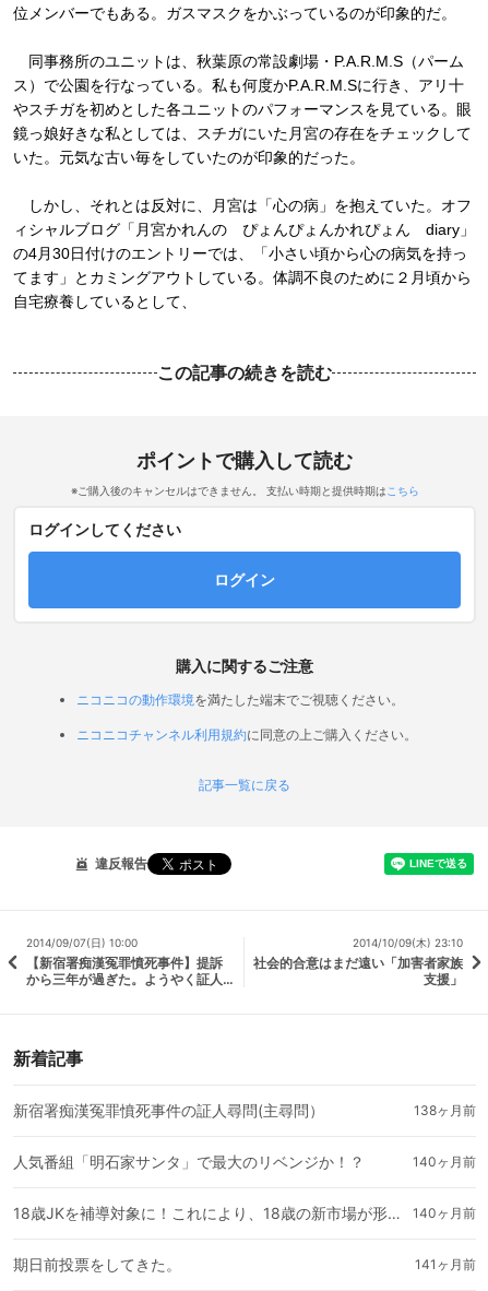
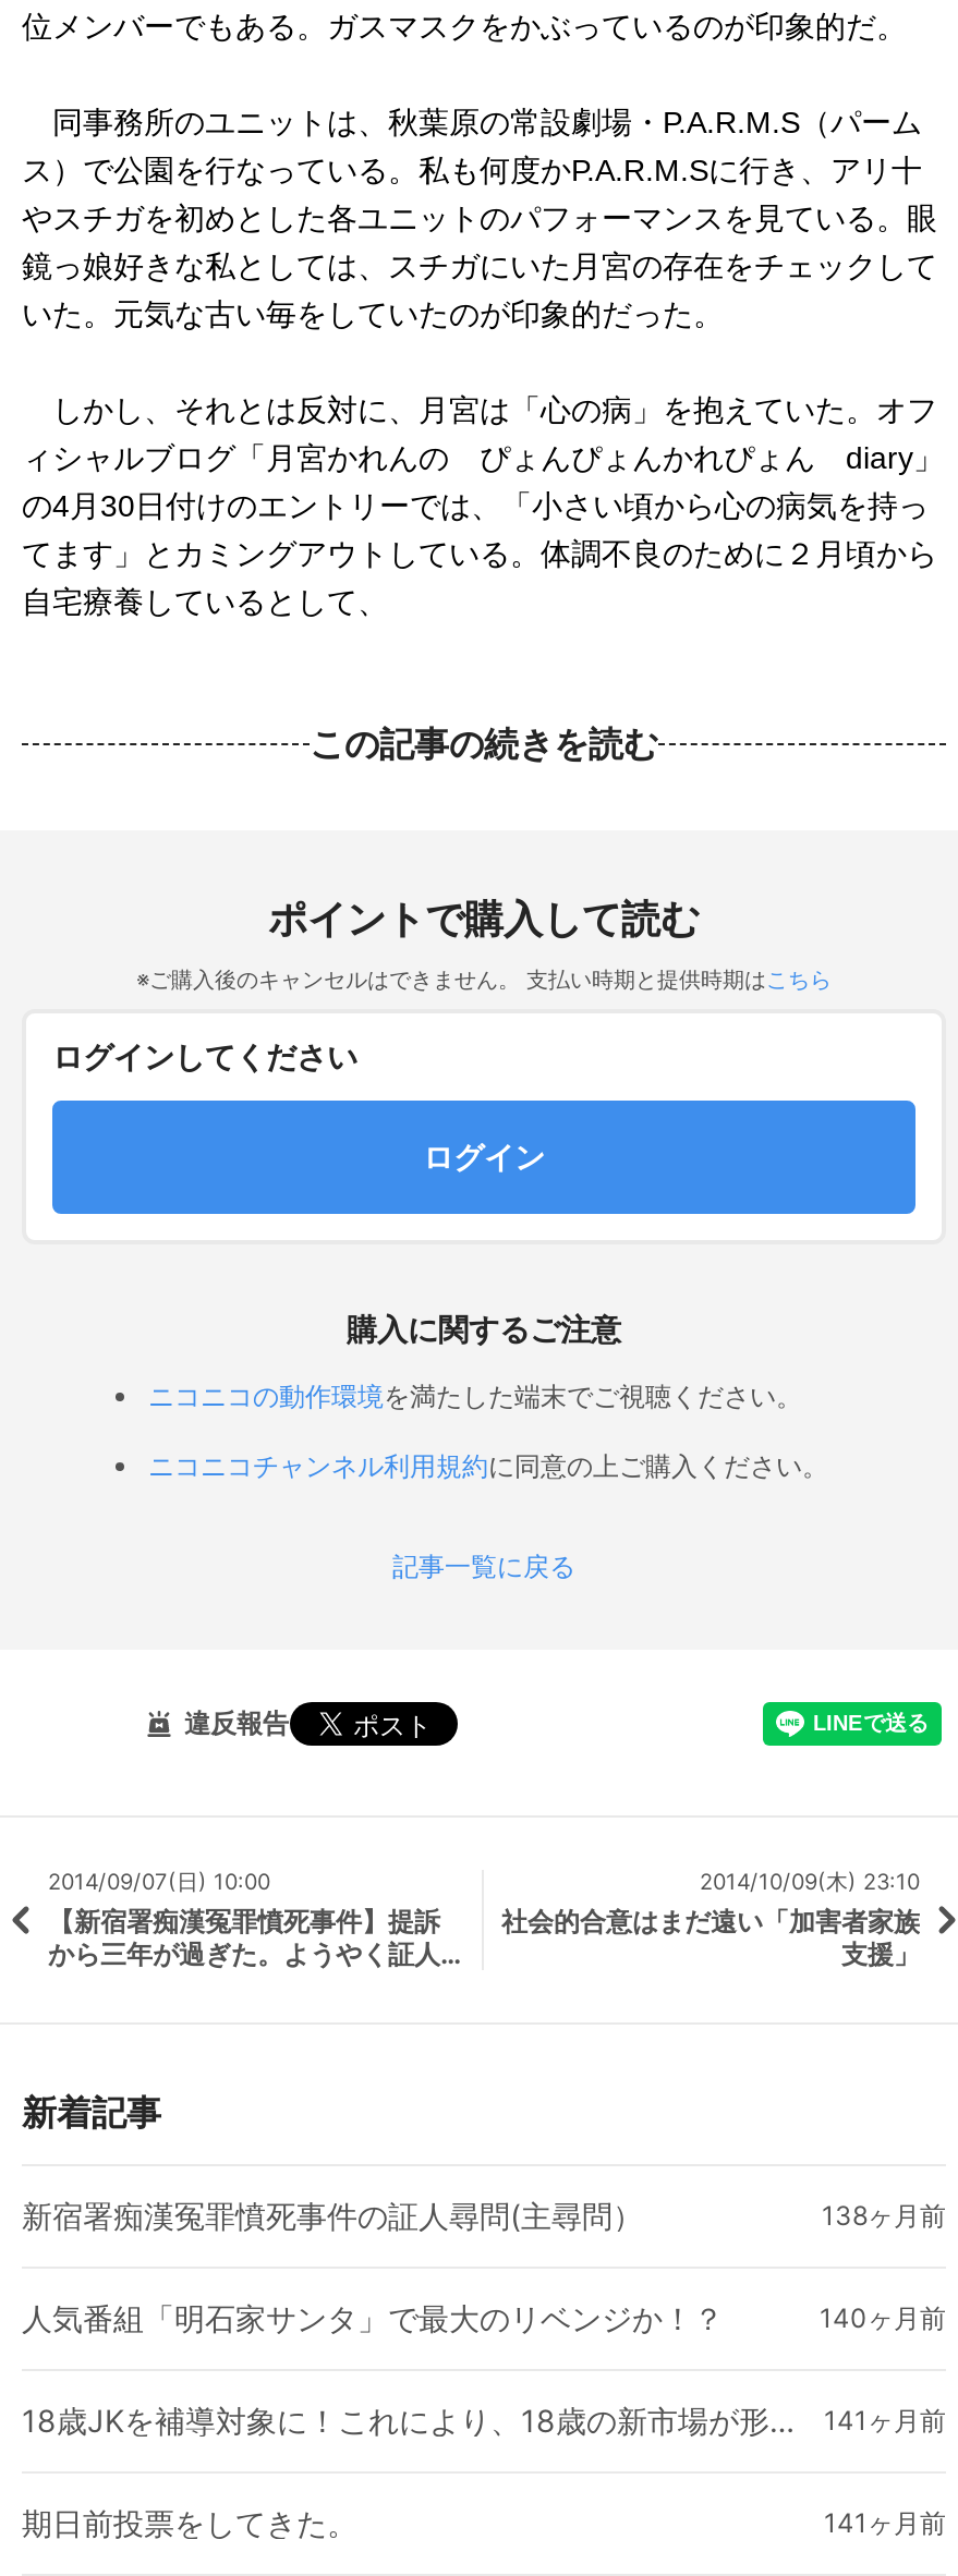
[413,1205,476,1221] 140ヶ月前 -> [824,2404,946,2437] 141ヶ月前

